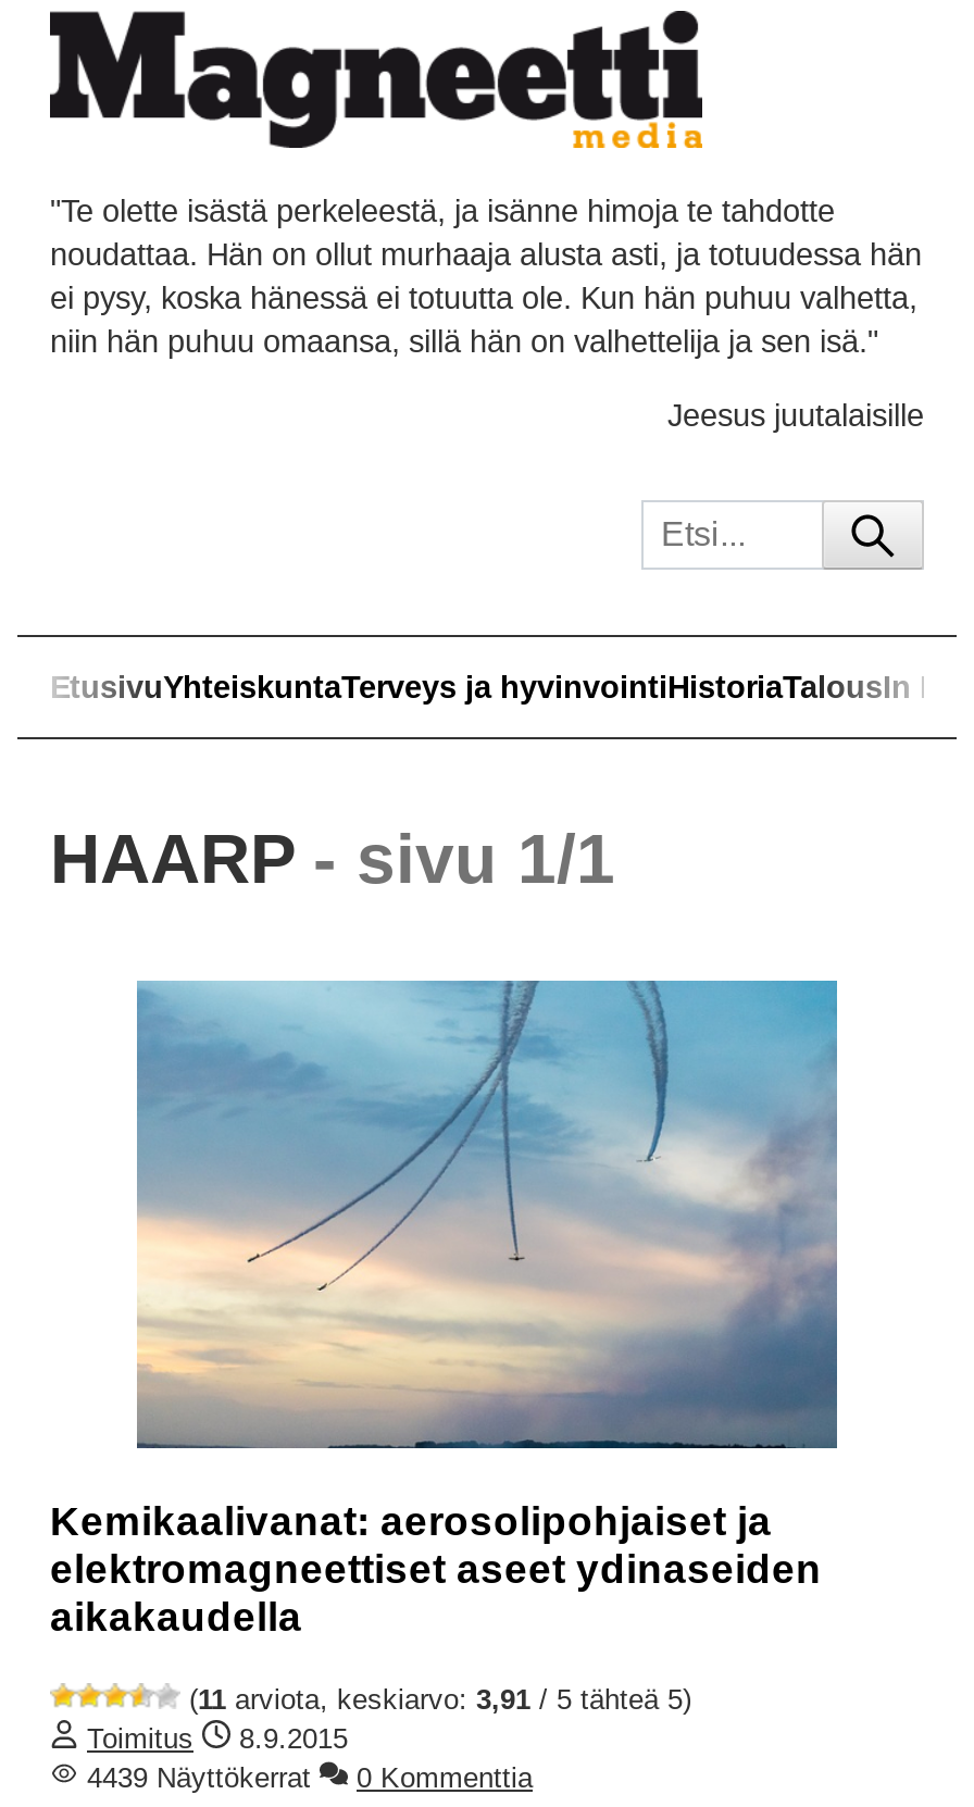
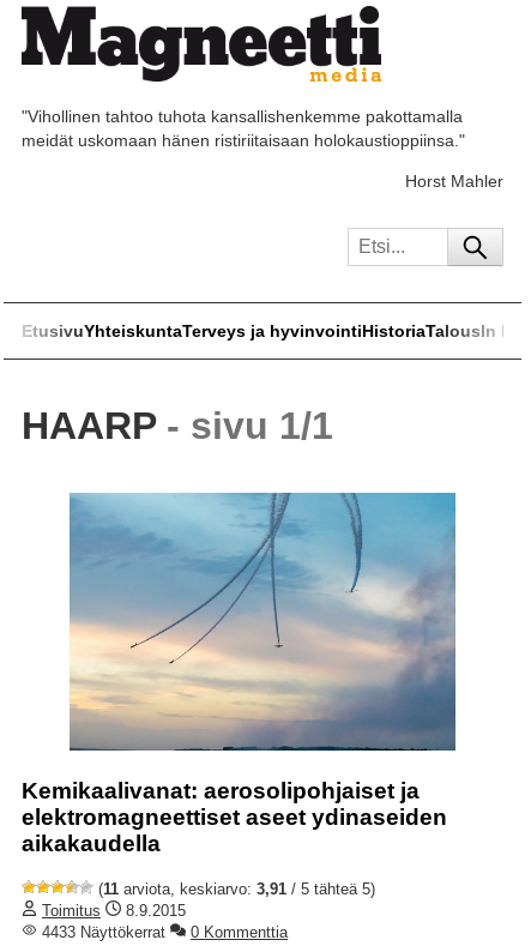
[50,193,922,358] "Te olette isästä perkeleestä, ja isänne himoja te tahdotte | noudattaa. Hän on ollut murhaaja alusta asti, ja totuudessa hän | ei pysy, koska hänessä ei totuutta ole. Kun hän puhuu valhetta, | niin hän puhuu omaansa, sillä hän on valhettelija ja sen isä." -> [22,106,465,150] "Vihollinen tahtoo tuhota kansallishenkemme pakottamalla | meidät uskomaan hänen ristiriitaisaan holokaustioppiinsa."
[667,398,924,433] Jeesus juutalaisille -> [405,172,503,191] Horst Mahler
[78,1762,311,1794] 4439 Näyttökerrat -> [37,923,165,941] 4433 Näyttökerrat

